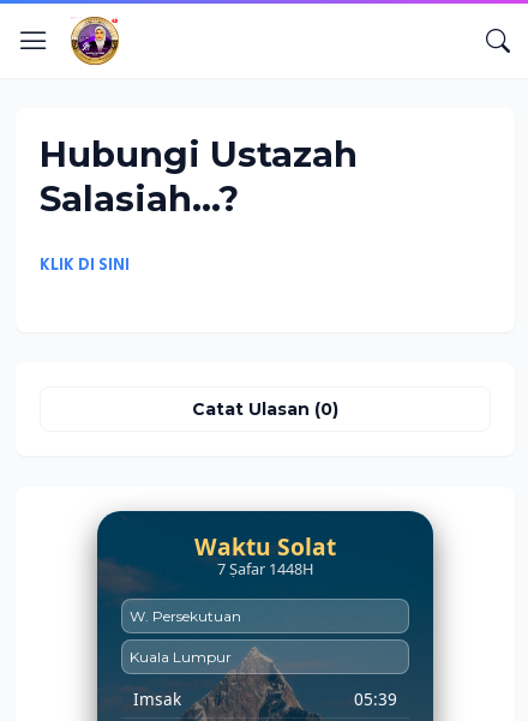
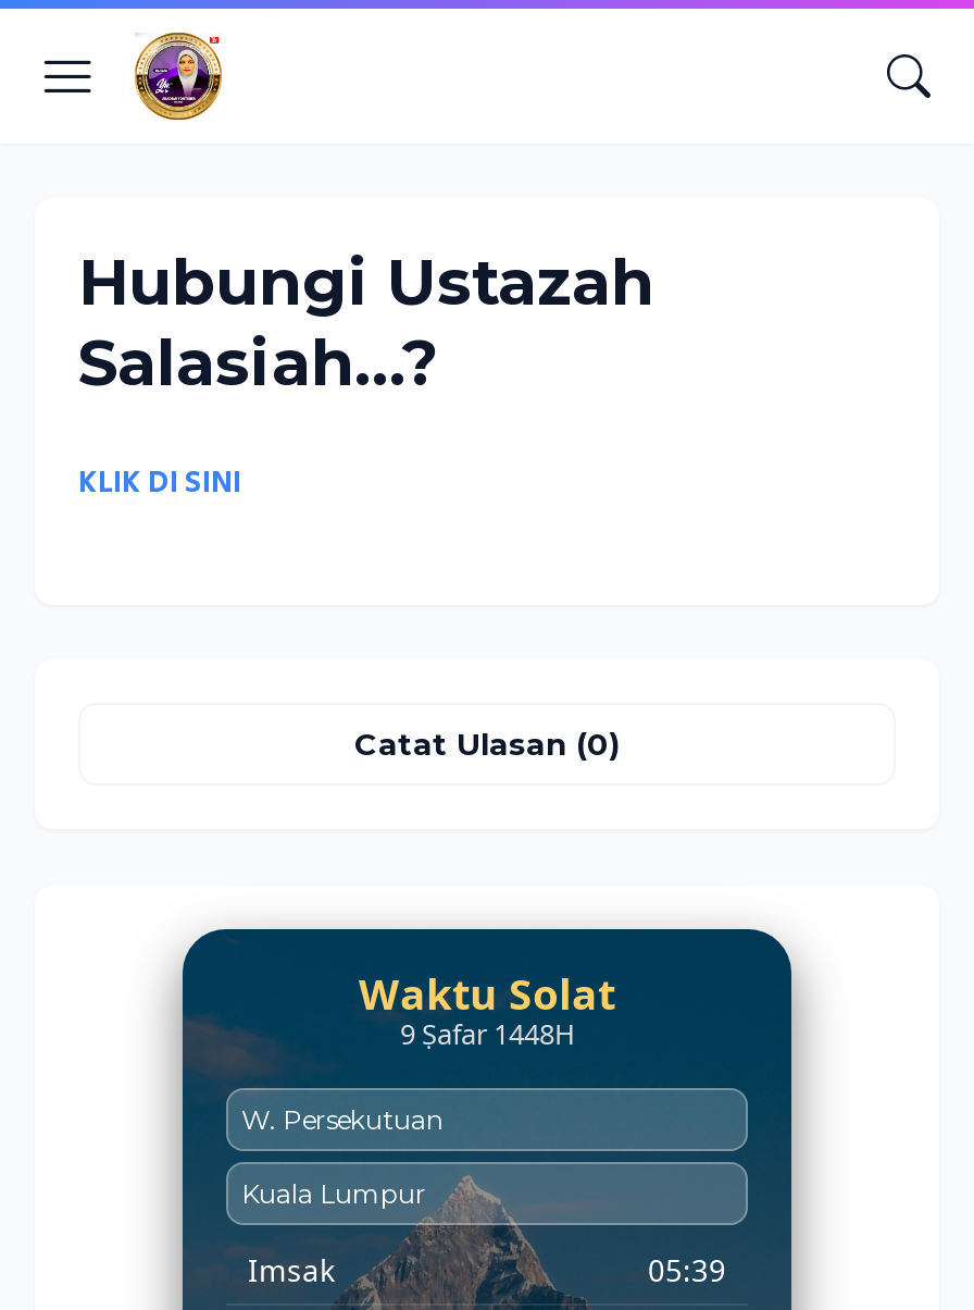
[217,558,313,579] 7 Ṣafar 1448H -> [400,1014,574,1053] 9 Ṣafar 1448H

